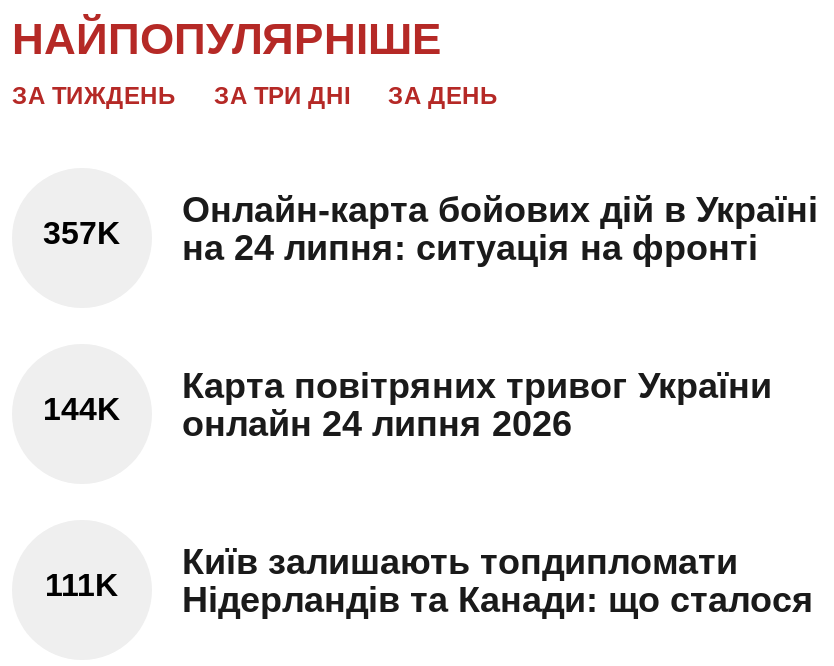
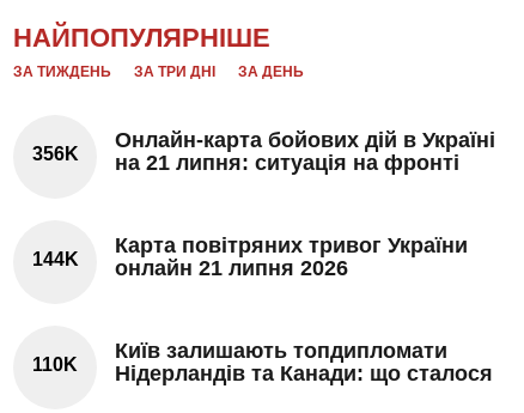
[43,215,121,249] 357K -> [32,143,78,164] 356K
[182,228,758,268] на 24 липня: ситуація на фронті -> [115,151,459,175] на 21 липня: ситуація на фронті
[43,391,572,444] 144K онлайн 24 липня 2026 -> [32,249,348,280] 144K онлайн 21 липня 2026
[45,567,814,620] 111K Нідерландів та Канади: що сталося -> [32,354,493,386] 110K Нідерландів та Канади: що сталося

